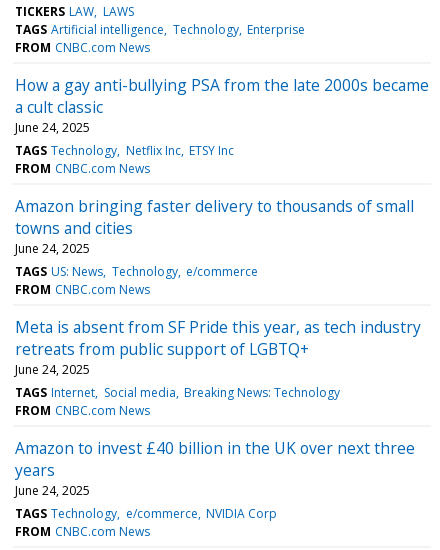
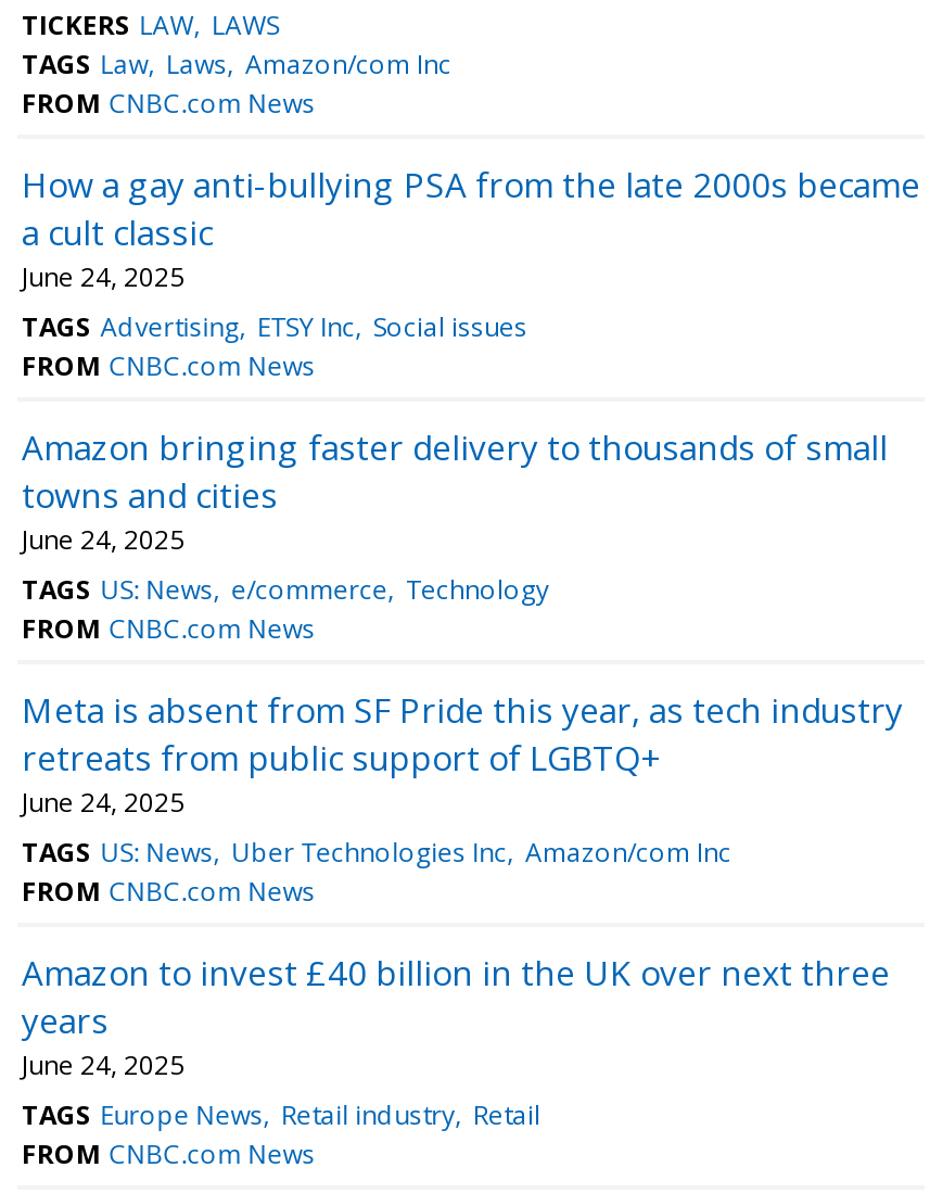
[15,21,305,38] TAGS Artificial intelligence Technology Enterprise -> [22,45,451,82] TAGS Law Laws Amazon/com Inc
[15,142,234,159] TAGS Technology Netflix Inc ETSY Inc -> [22,308,527,345] TAGS Advertising ETSY Inc Social issues
[15,263,258,280] TAGS US: News Technology e/commerce -> [22,571,549,607] TAGS US: News e/commerce Technology
[15,384,340,401] TAGS Internet Social media Breaking News: Technology -> [22,833,731,870] TAGS US: News Uber Technologies Inc Amazon/com Inc
[15,505,277,522] TAGS Technology e/commerce NVIDIA Corp -> [22,1096,540,1133] TAGS Europe News Retail industry Retail

